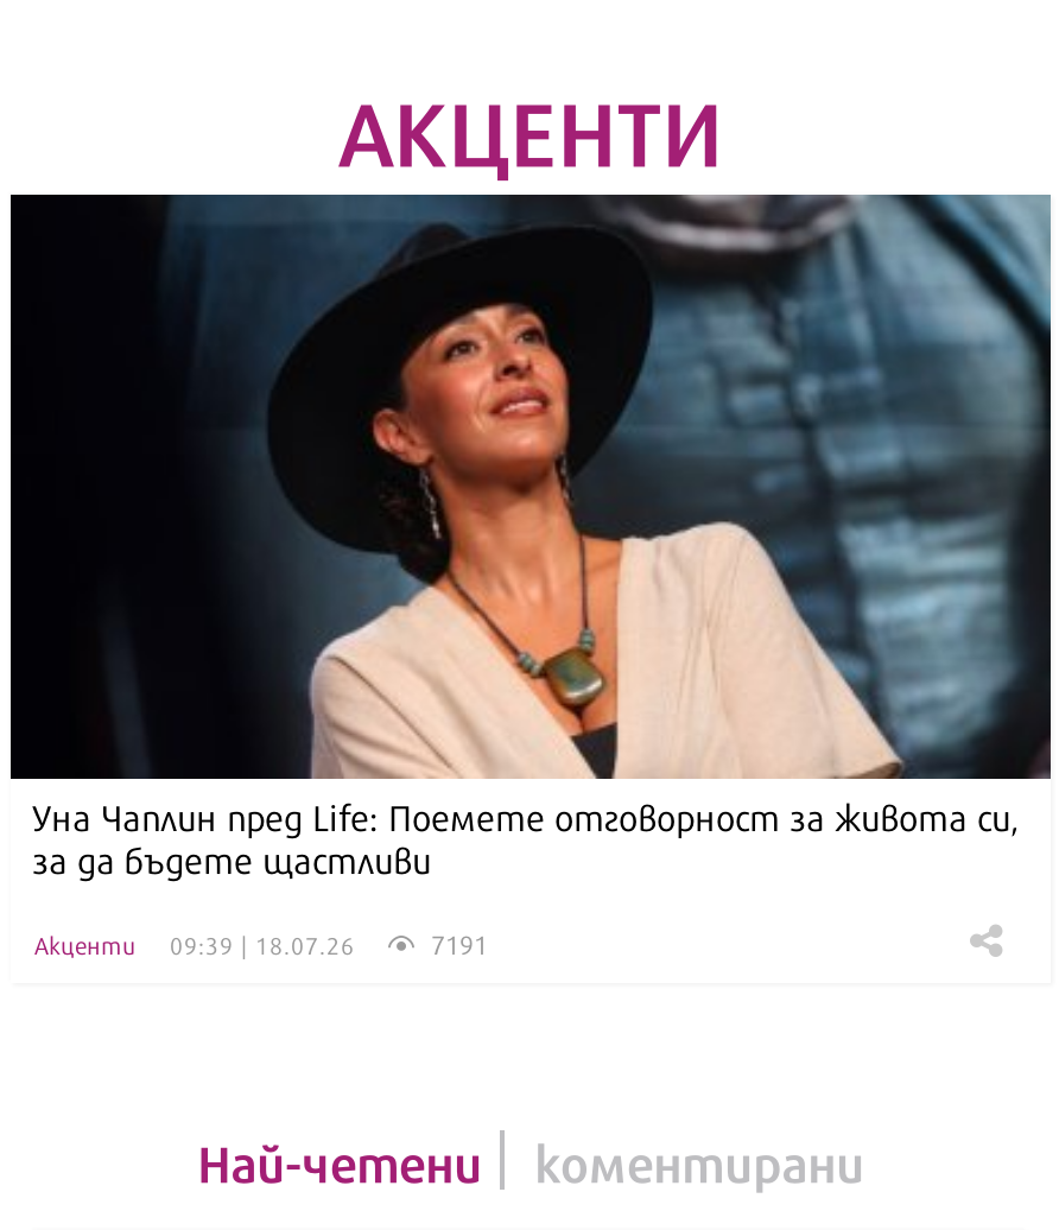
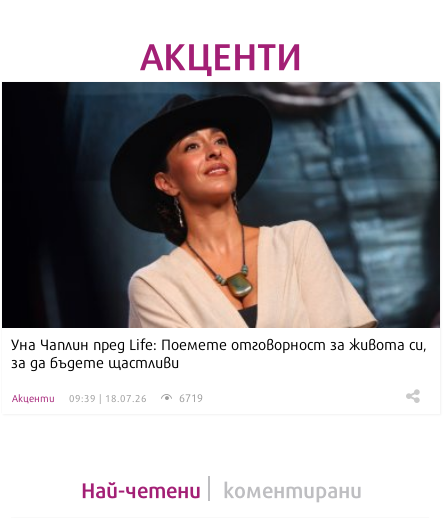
[424,924,488,962] 7191 -> [176,389,203,405] 6719

